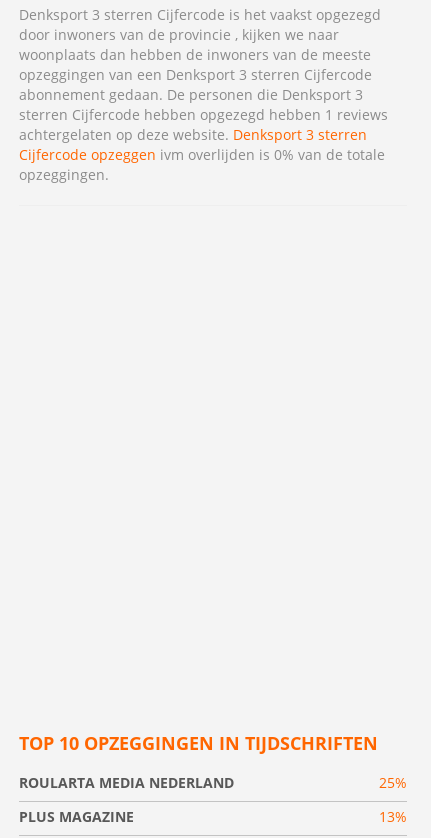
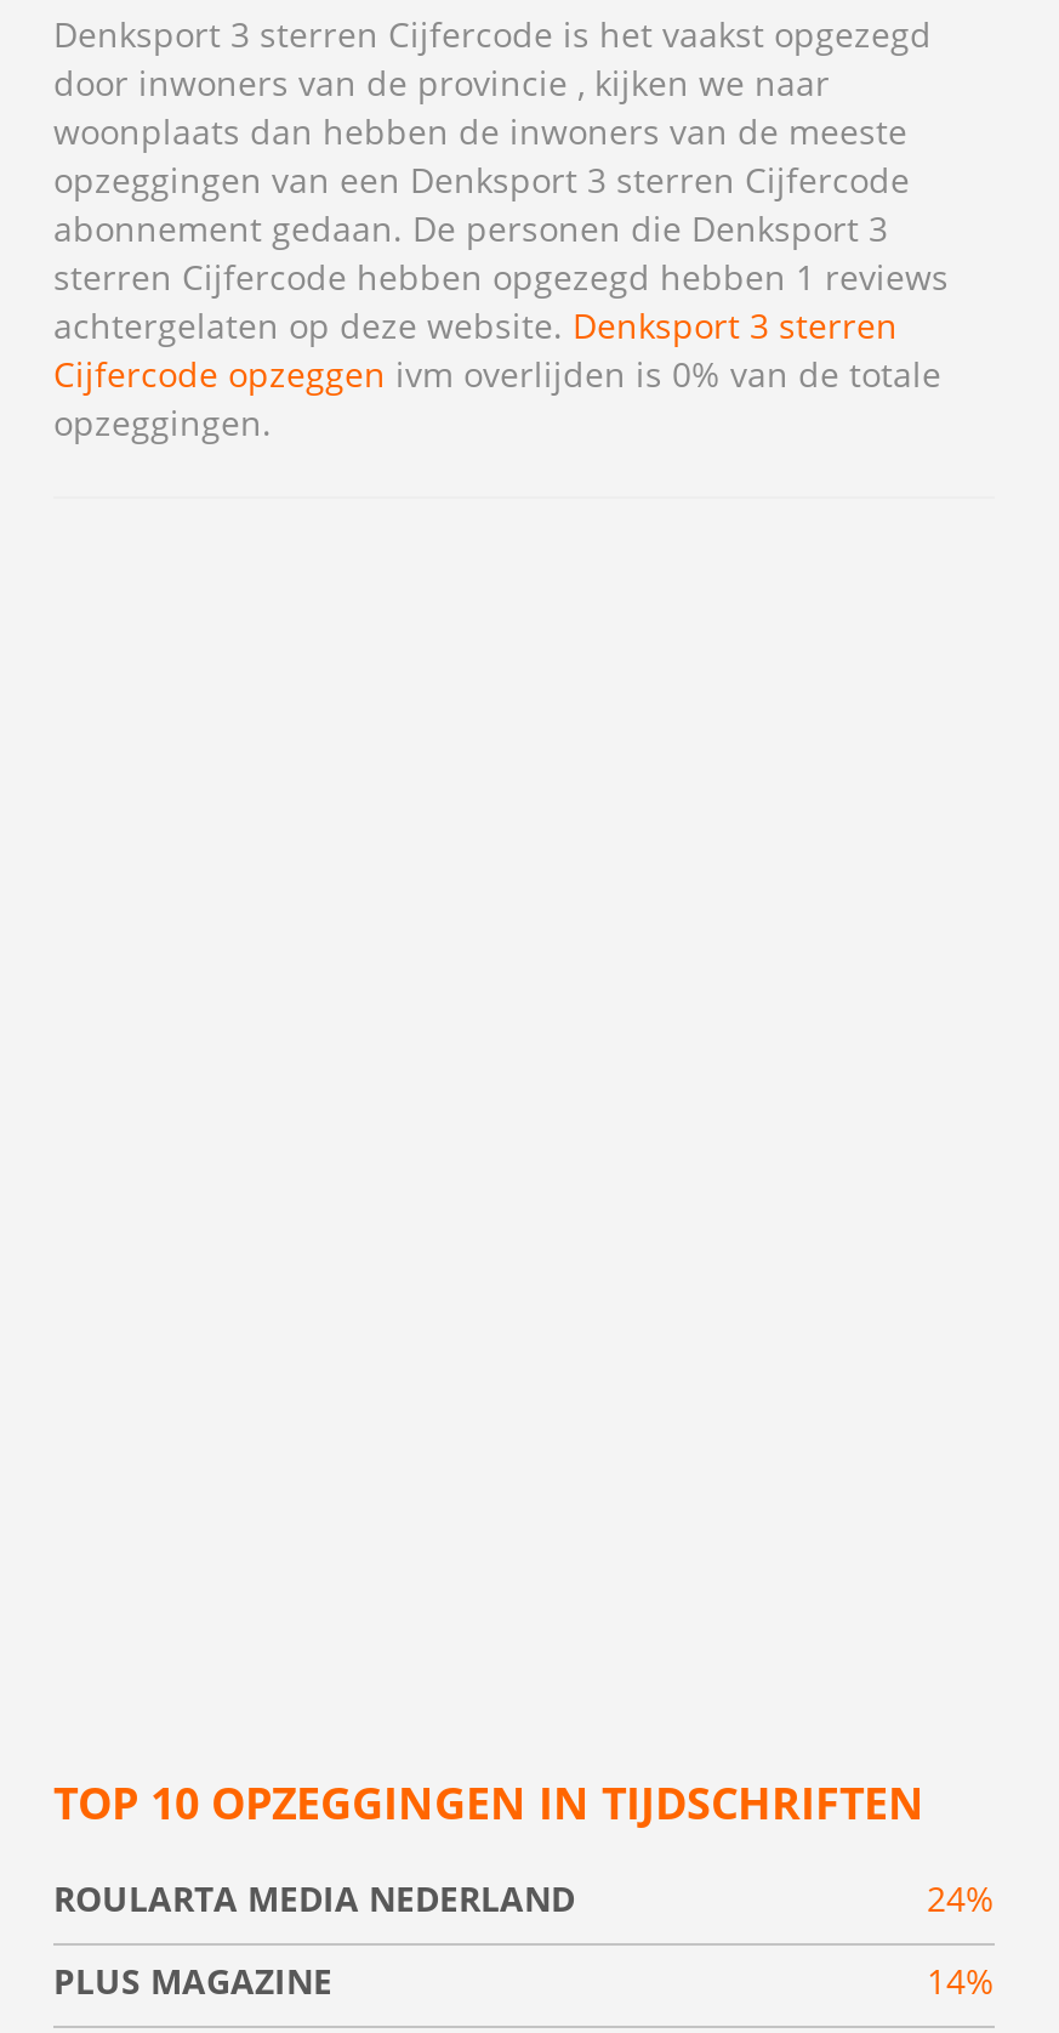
[379,773,407,792] 25% -> [927,1875,995,1921] 24%
[379,807,407,826] 13% -> [927,1958,995,2004] 14%

